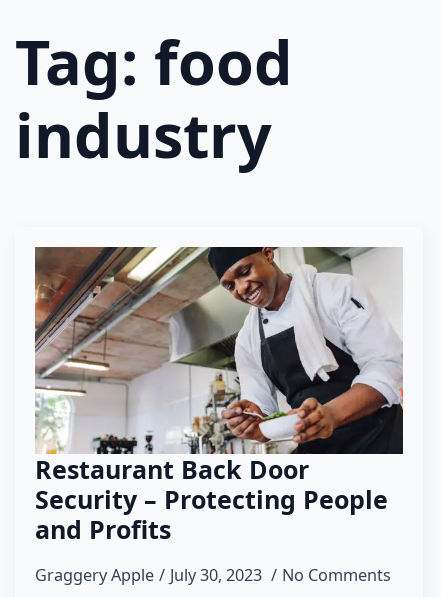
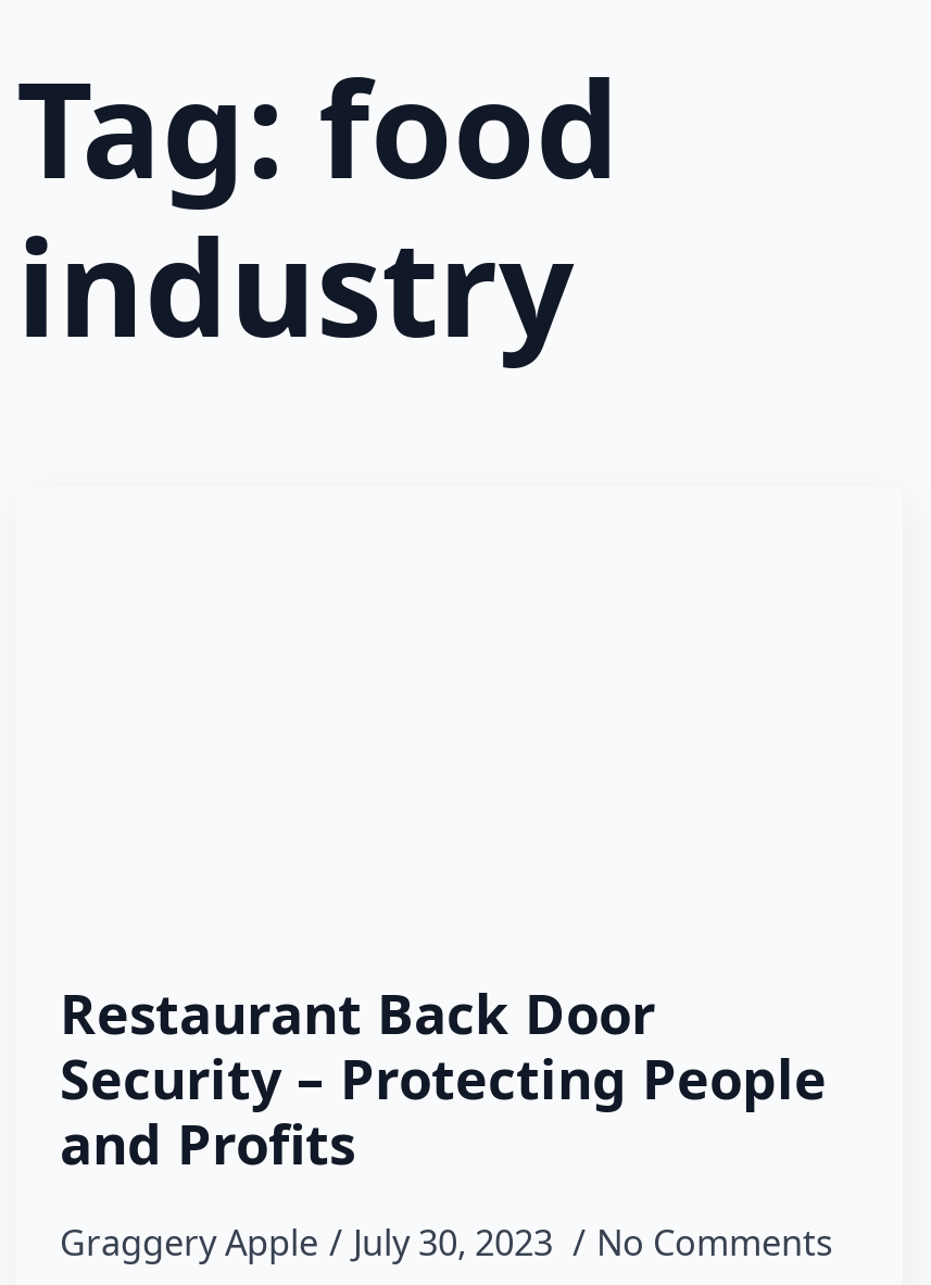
[34,246,404,455] [image] -> none

